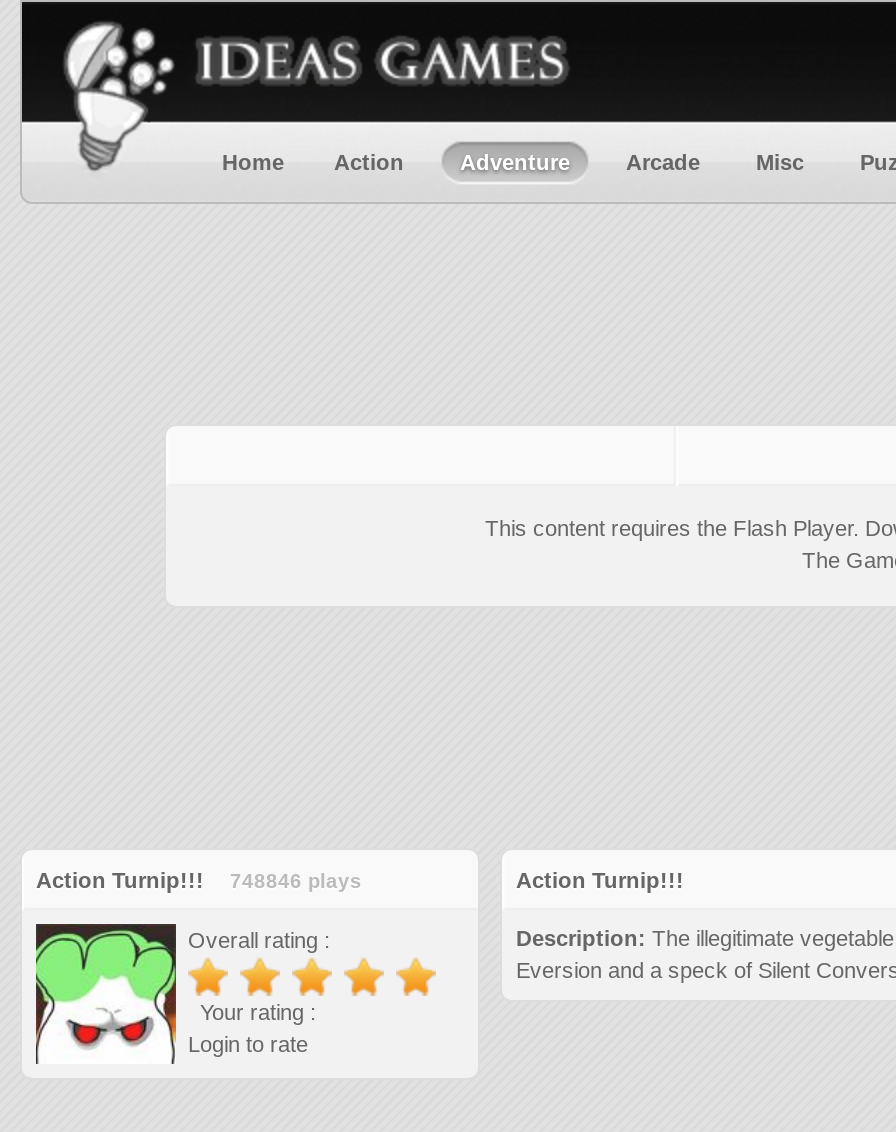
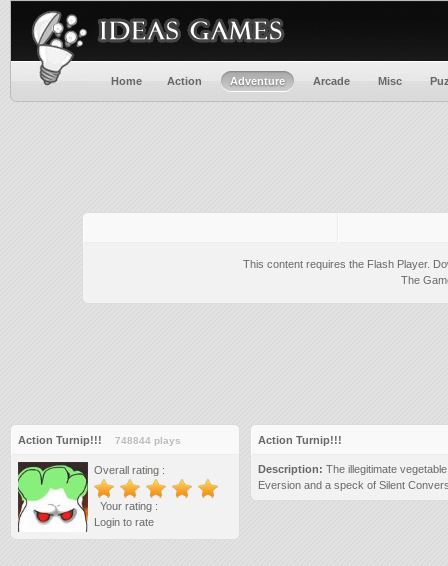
[36,868,362,892] Action Turnip!!! 748846 plays -> [18,434,181,446] Action Turnip!!! 748844 plays

